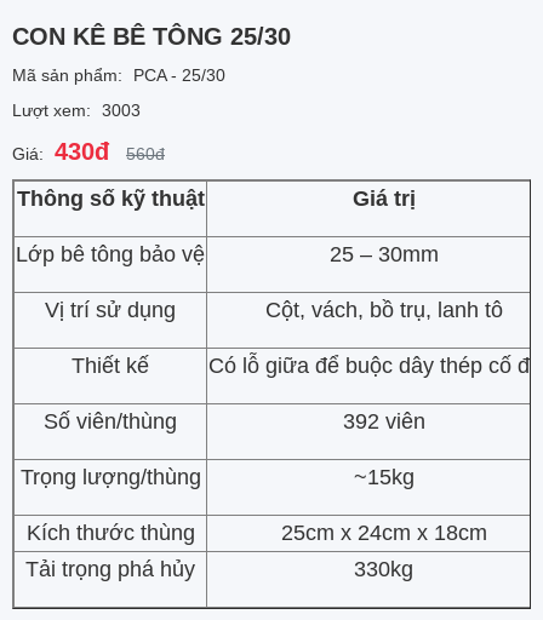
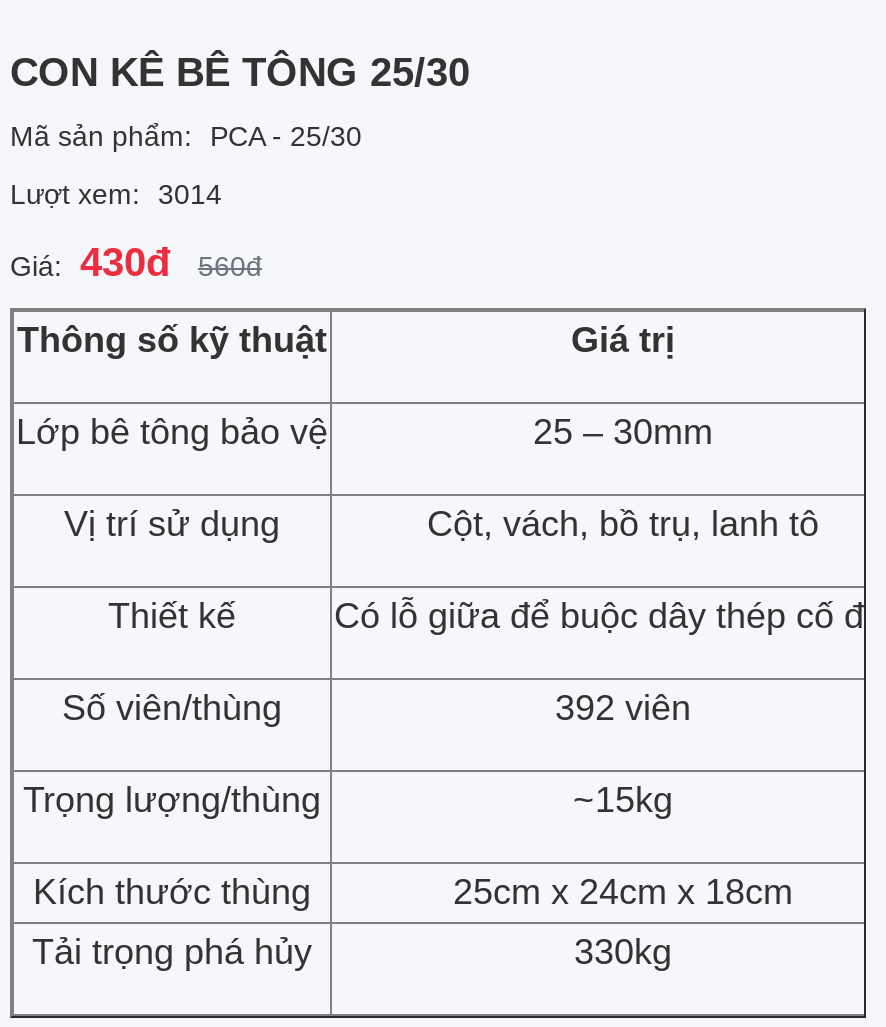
[12,101,141,120] Lượt xem: 3003 -> [10,178,222,210] Lượt xem: 3014

